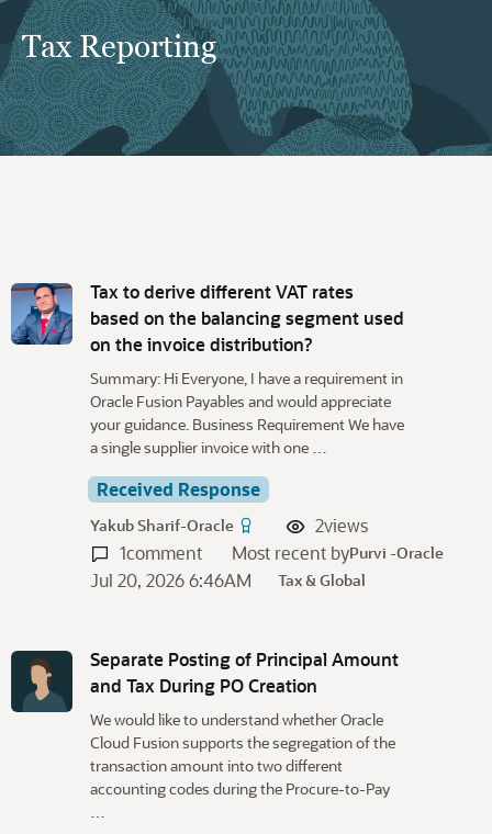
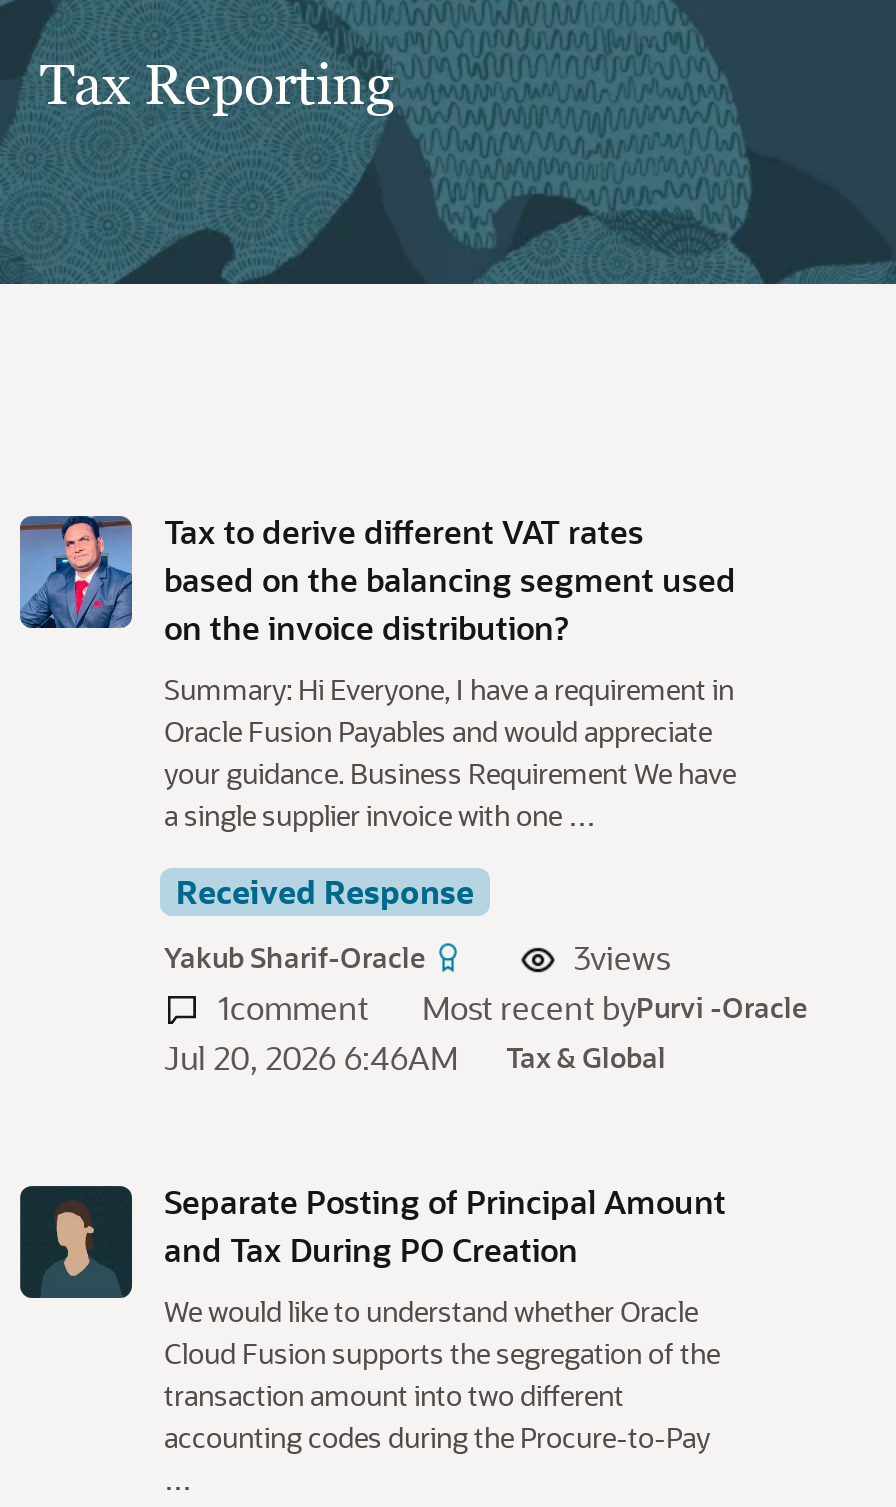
[315,513,368,536] 2views -> [574,935,670,977] 3views

